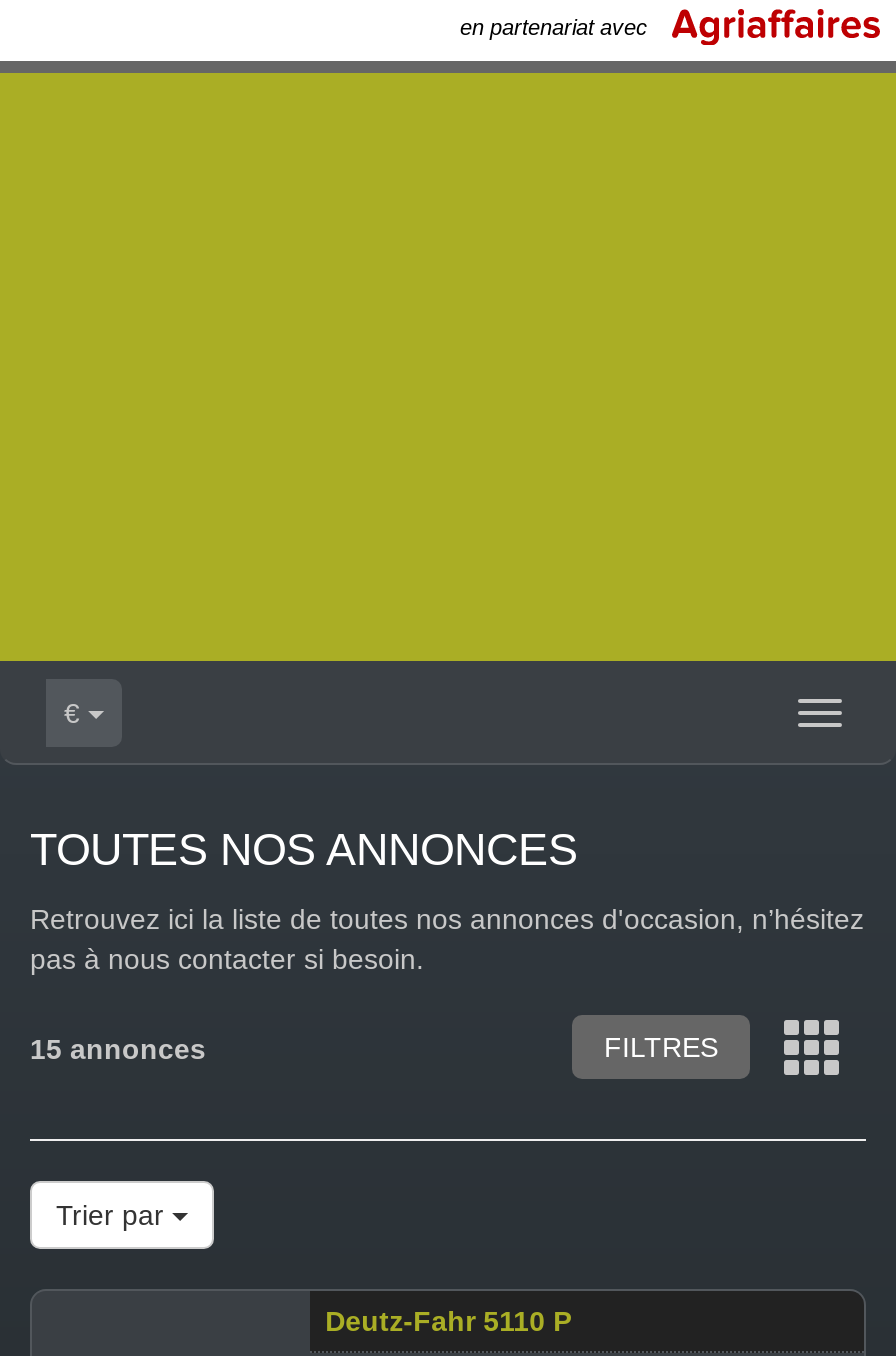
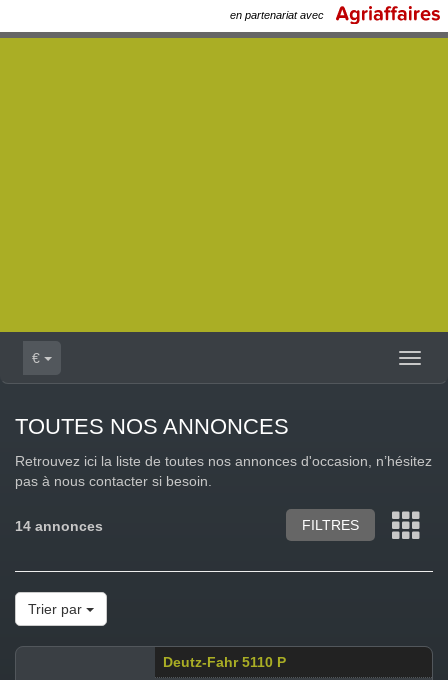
[30,1033,206,1065] 15 annonces -> [15,518,103,534] 14 annonces

